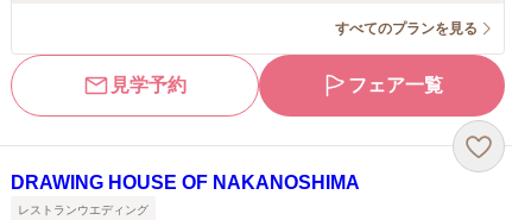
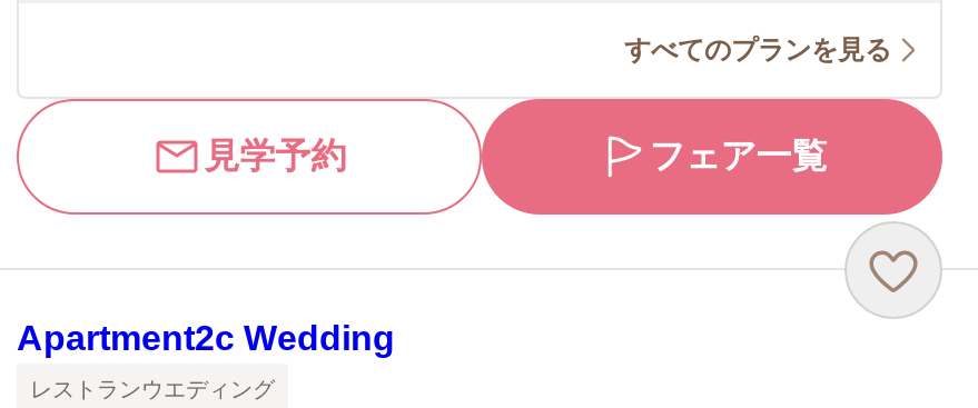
[11,172,360,193] DRAWING HOUSE OF NAKANOSHIMA -> [17,319,395,357] Apartment2c Wedding

